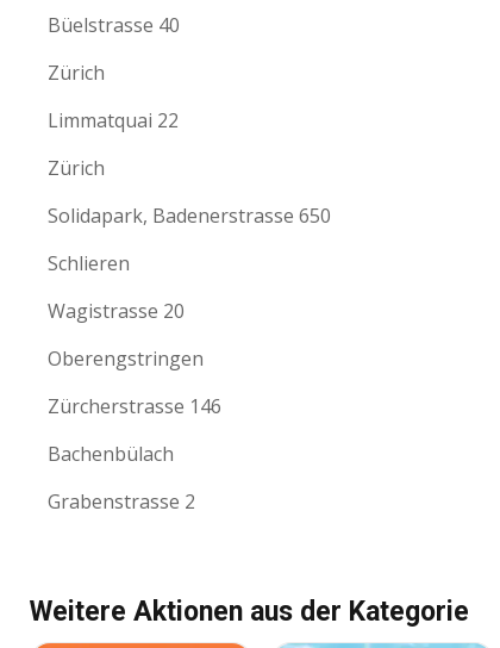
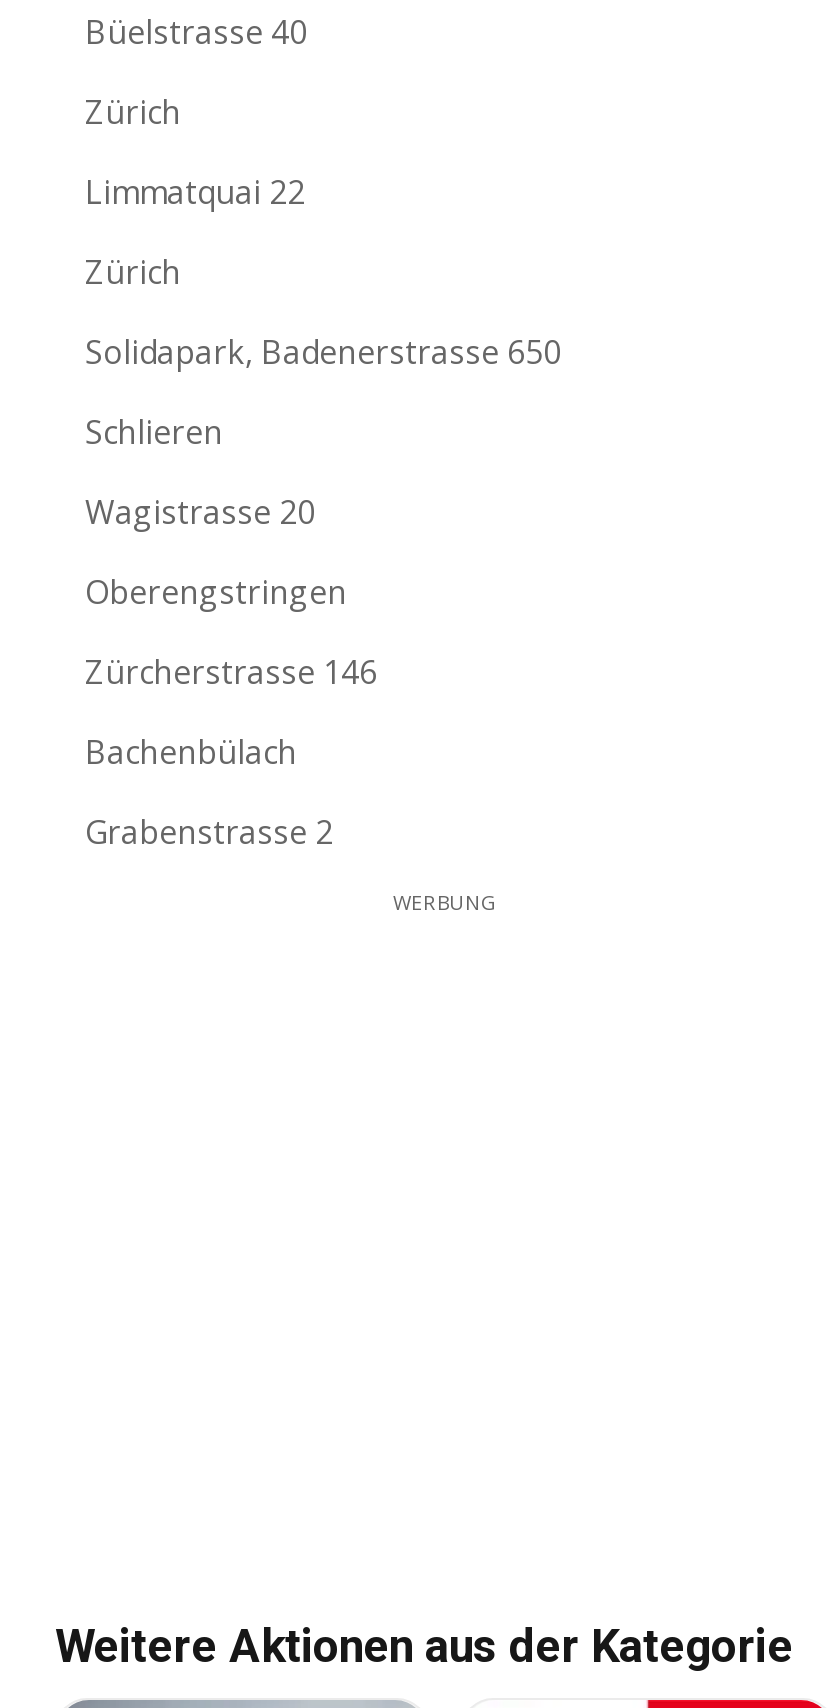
none -> [393,889,497,917] WERBUNG

